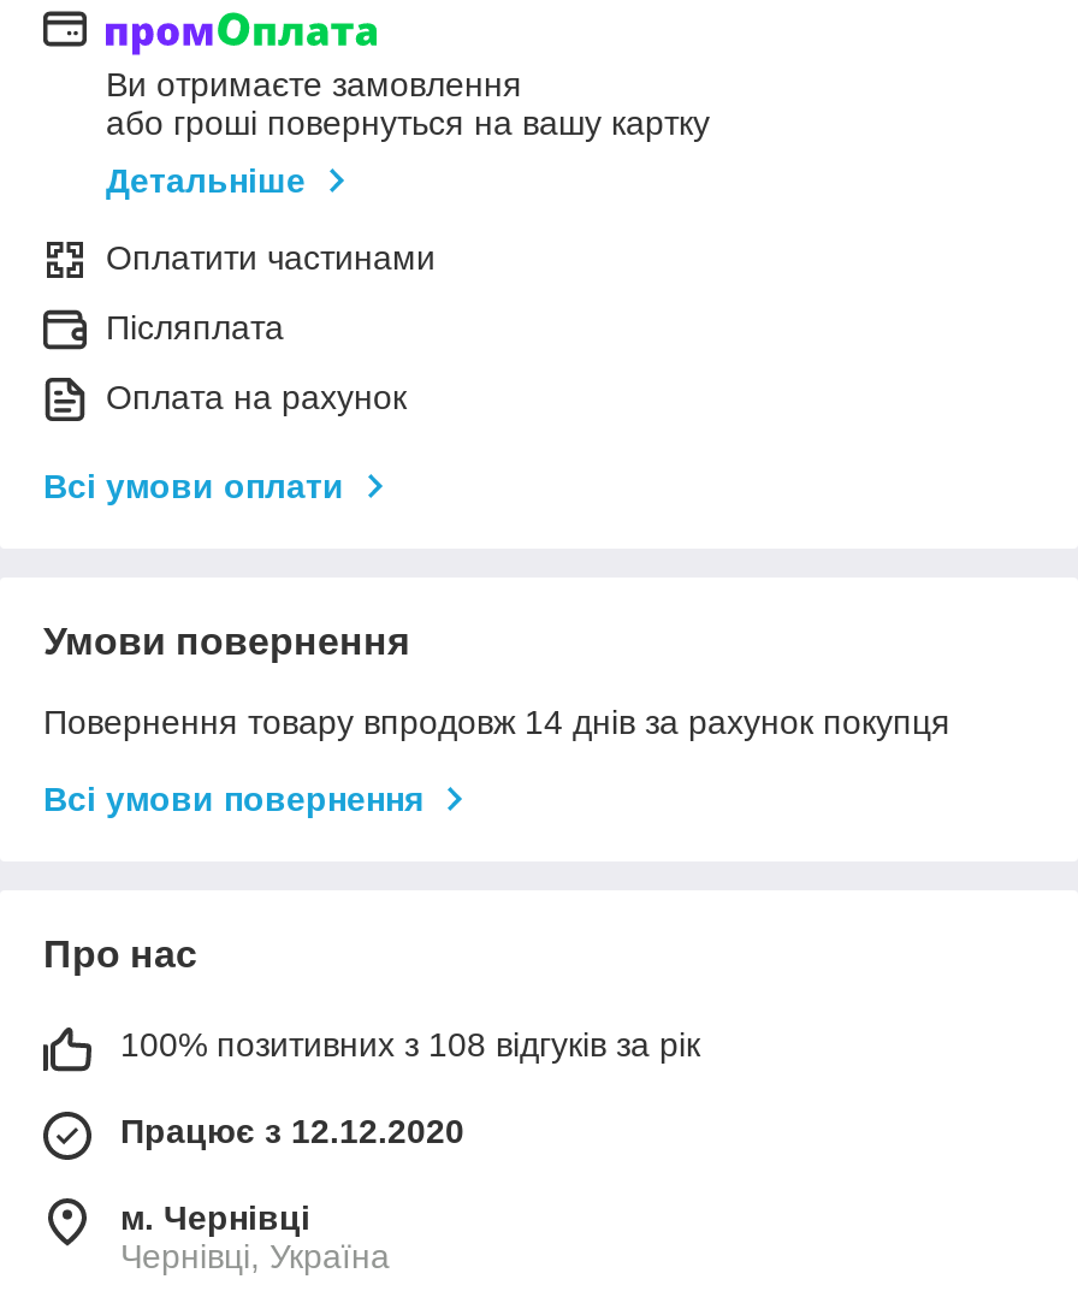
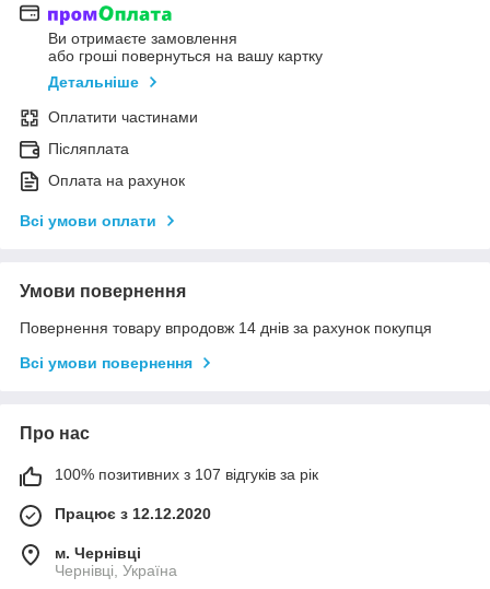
[120,1026,700,1064] 100% позитивних з 108 відгуків за рік -> [55,466,318,483] 100% позитивних з 107 відгуків за рік

